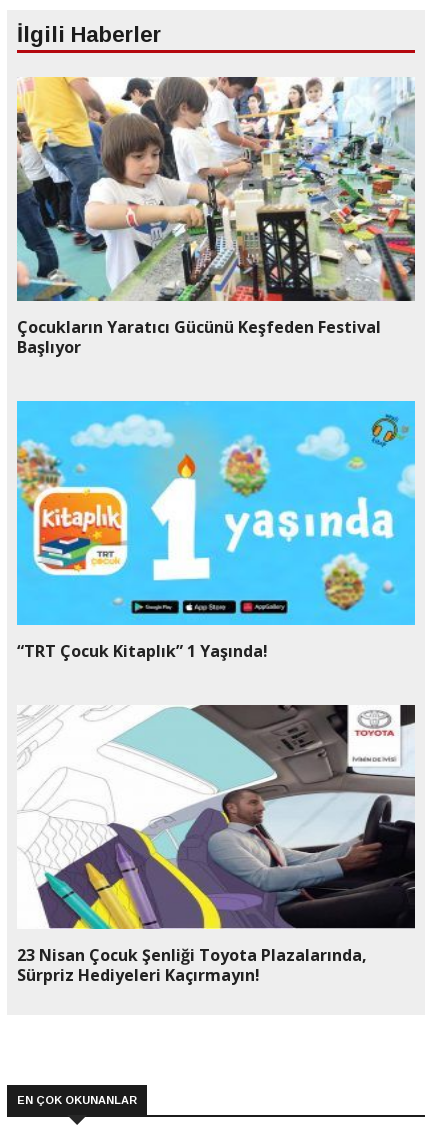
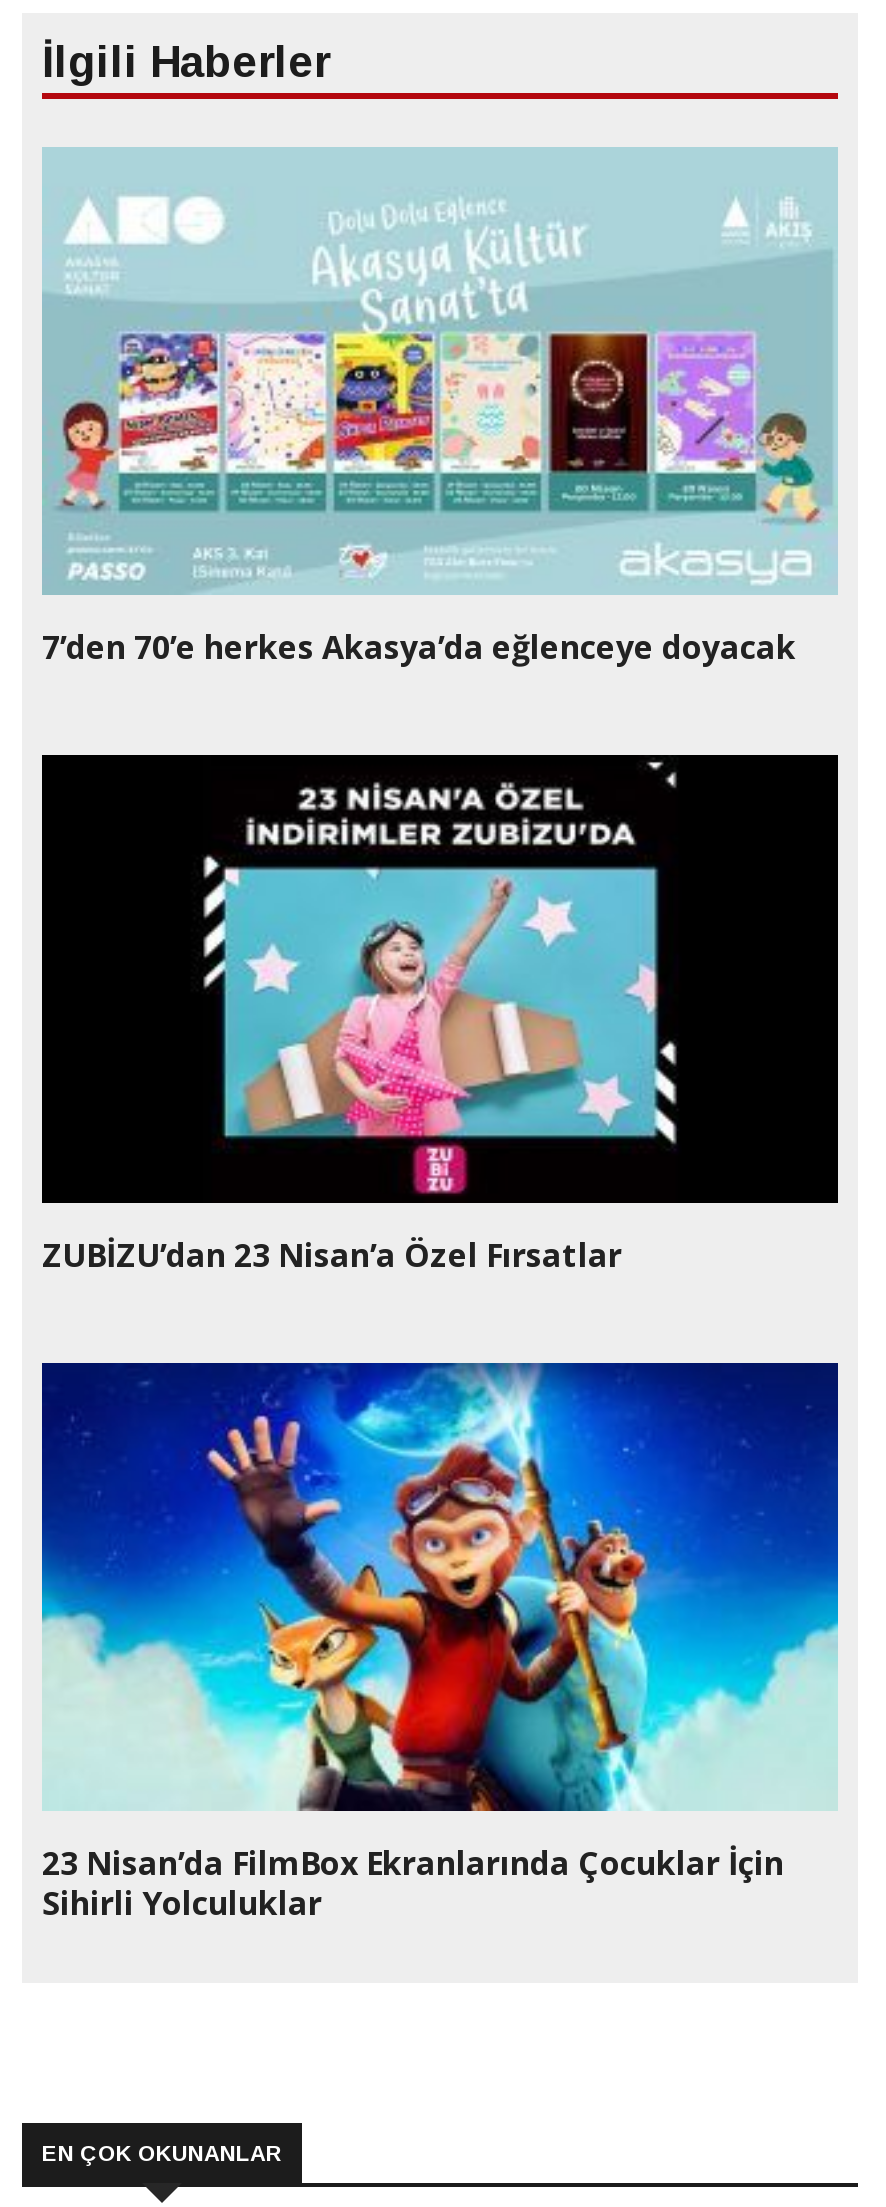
[16,76,416,358] [image] | Çocukların Yaratıcı Gücünü Keşfeden Festival | Başlıyor -> [42,147,838,669] [image] | 7’den 70’e herkes Akasya’da eğlenceye doyacak
[16,400,416,662] [image] | “TRT Çocuk Kitaplık” 1 Yaşında! -> [40,753,840,1277] [image] | ZUBİZU’dan 23 Nisan’a Özel Fırsatlar
[17,704,416,986] [image] | 23 Nisan Çocuk Şenliği Toyota Plazalarında, | Sürpriz Hediyeleri Kaçırmayın! -> [40,1361,840,1924] [image] | 23 Nisan’da FilmBox Ekranlarında Çocuklar İçin | Sihirli Yolculuklar

